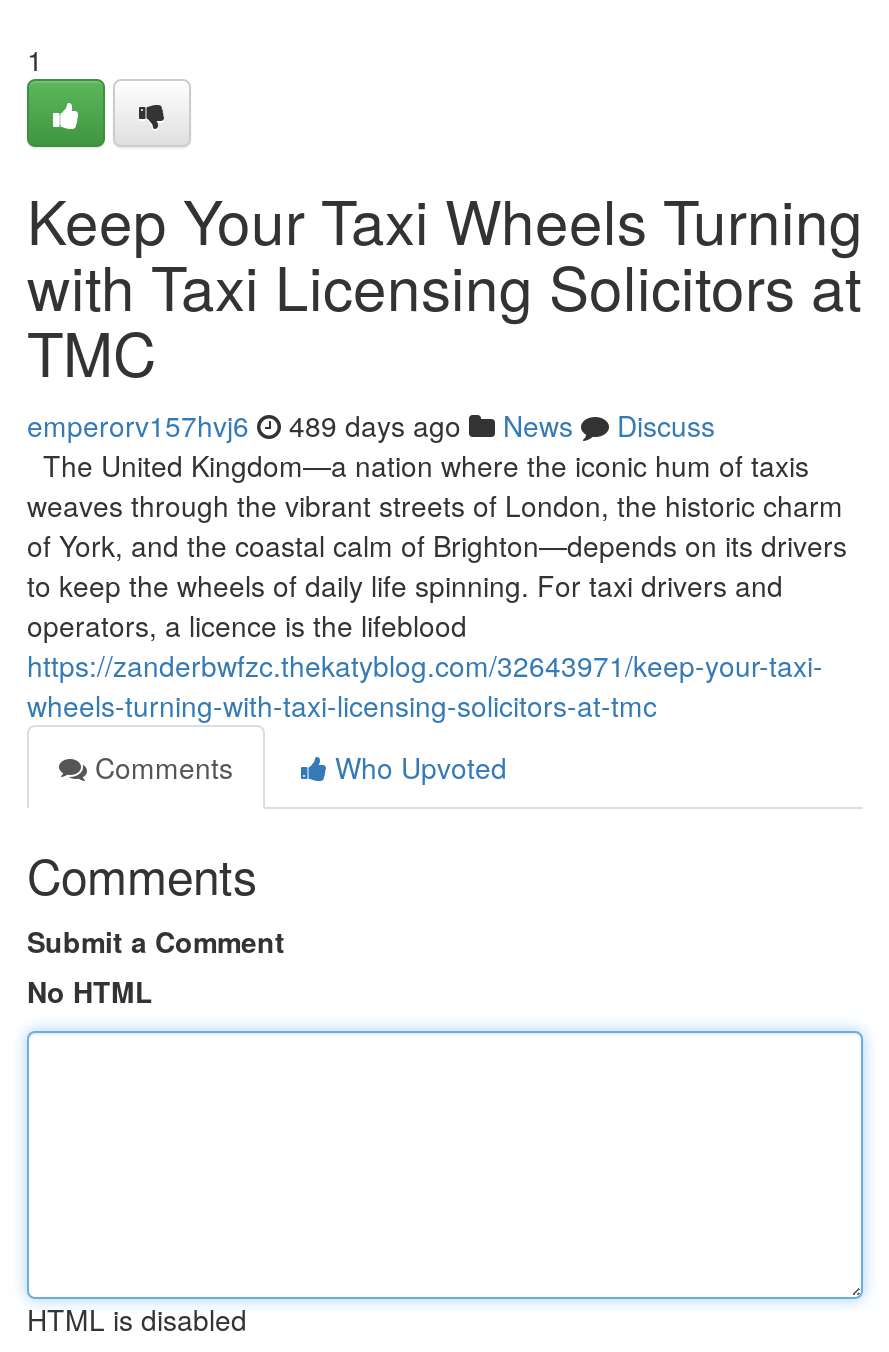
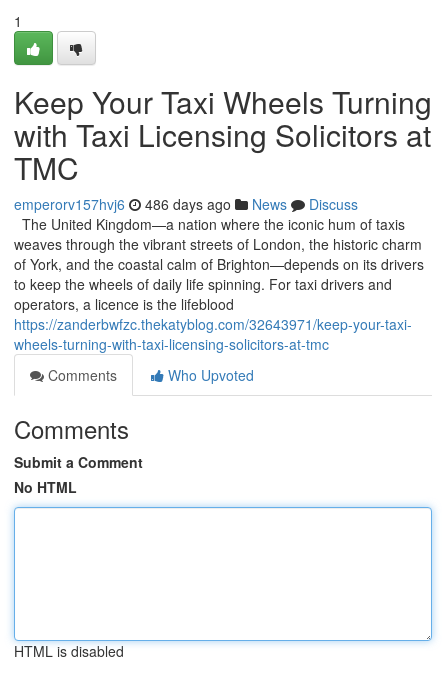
[27,405,715,445] emperorv157hvj6 489 days ago News Discuss -> [14,194,358,214] emperorv157hvj6 486 days ago News Discuss

